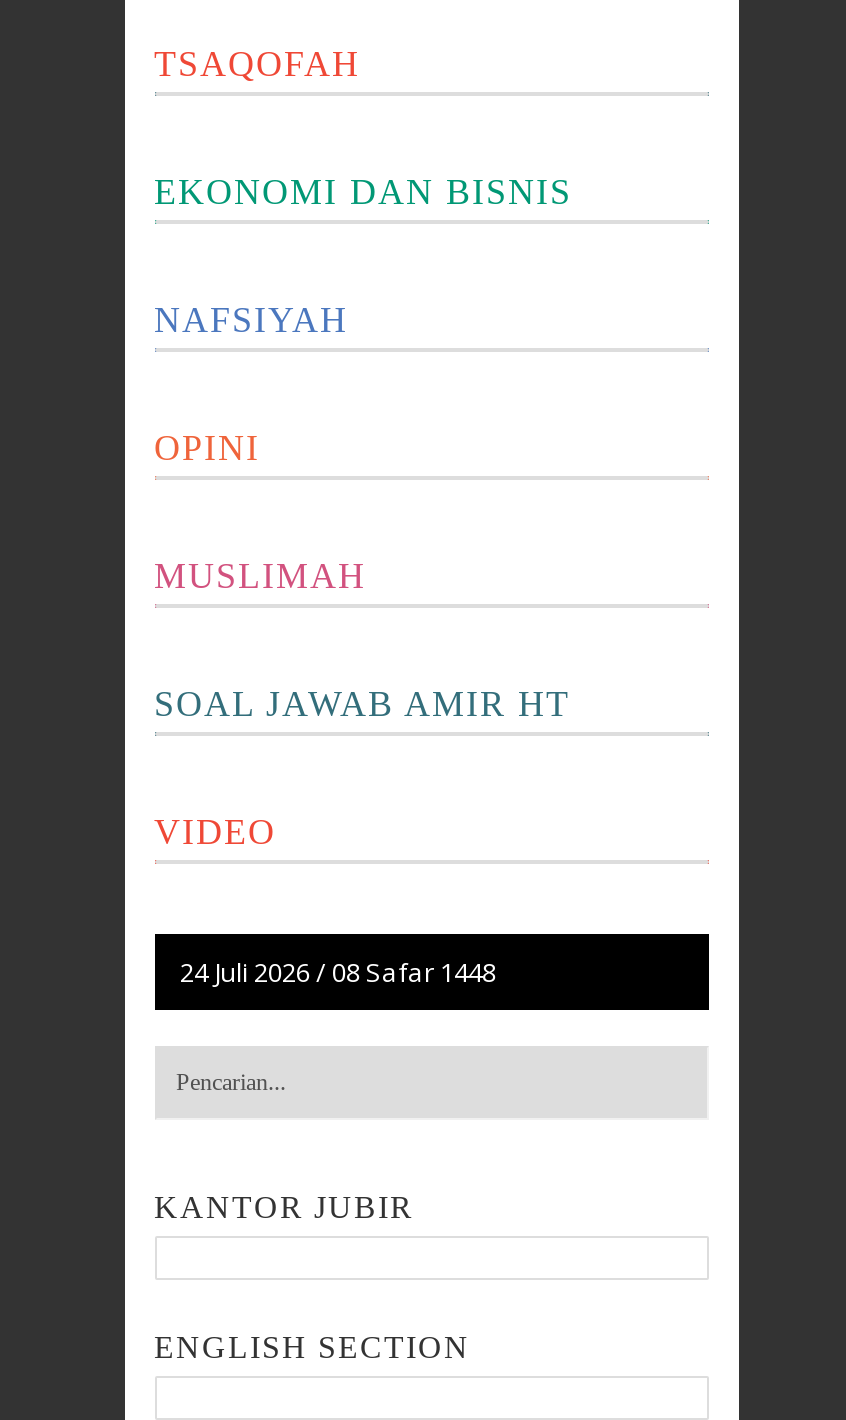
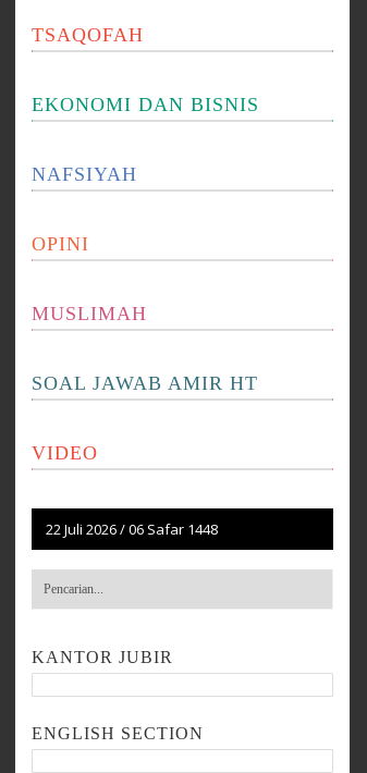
[180,955,496,991] 24 Juli 2026 / 08 Safar 1448 -> [45,520,217,539] 22 Juli 2026 / 06 Safar 1448

